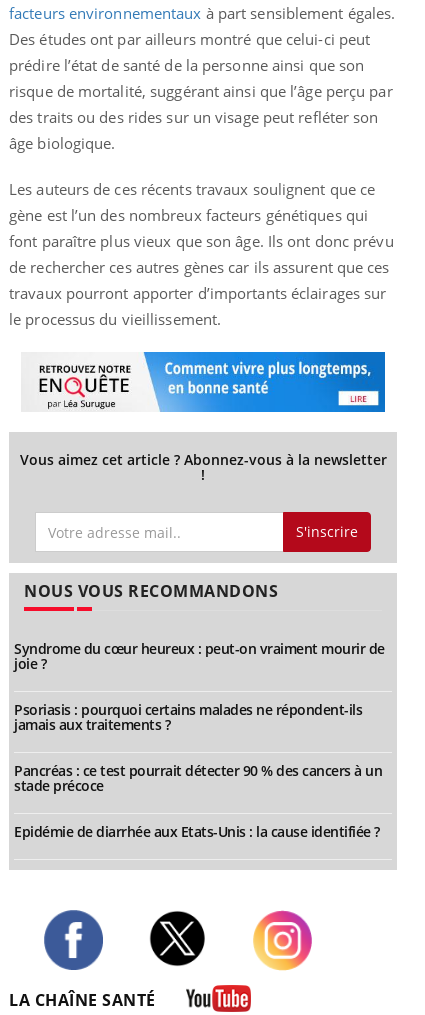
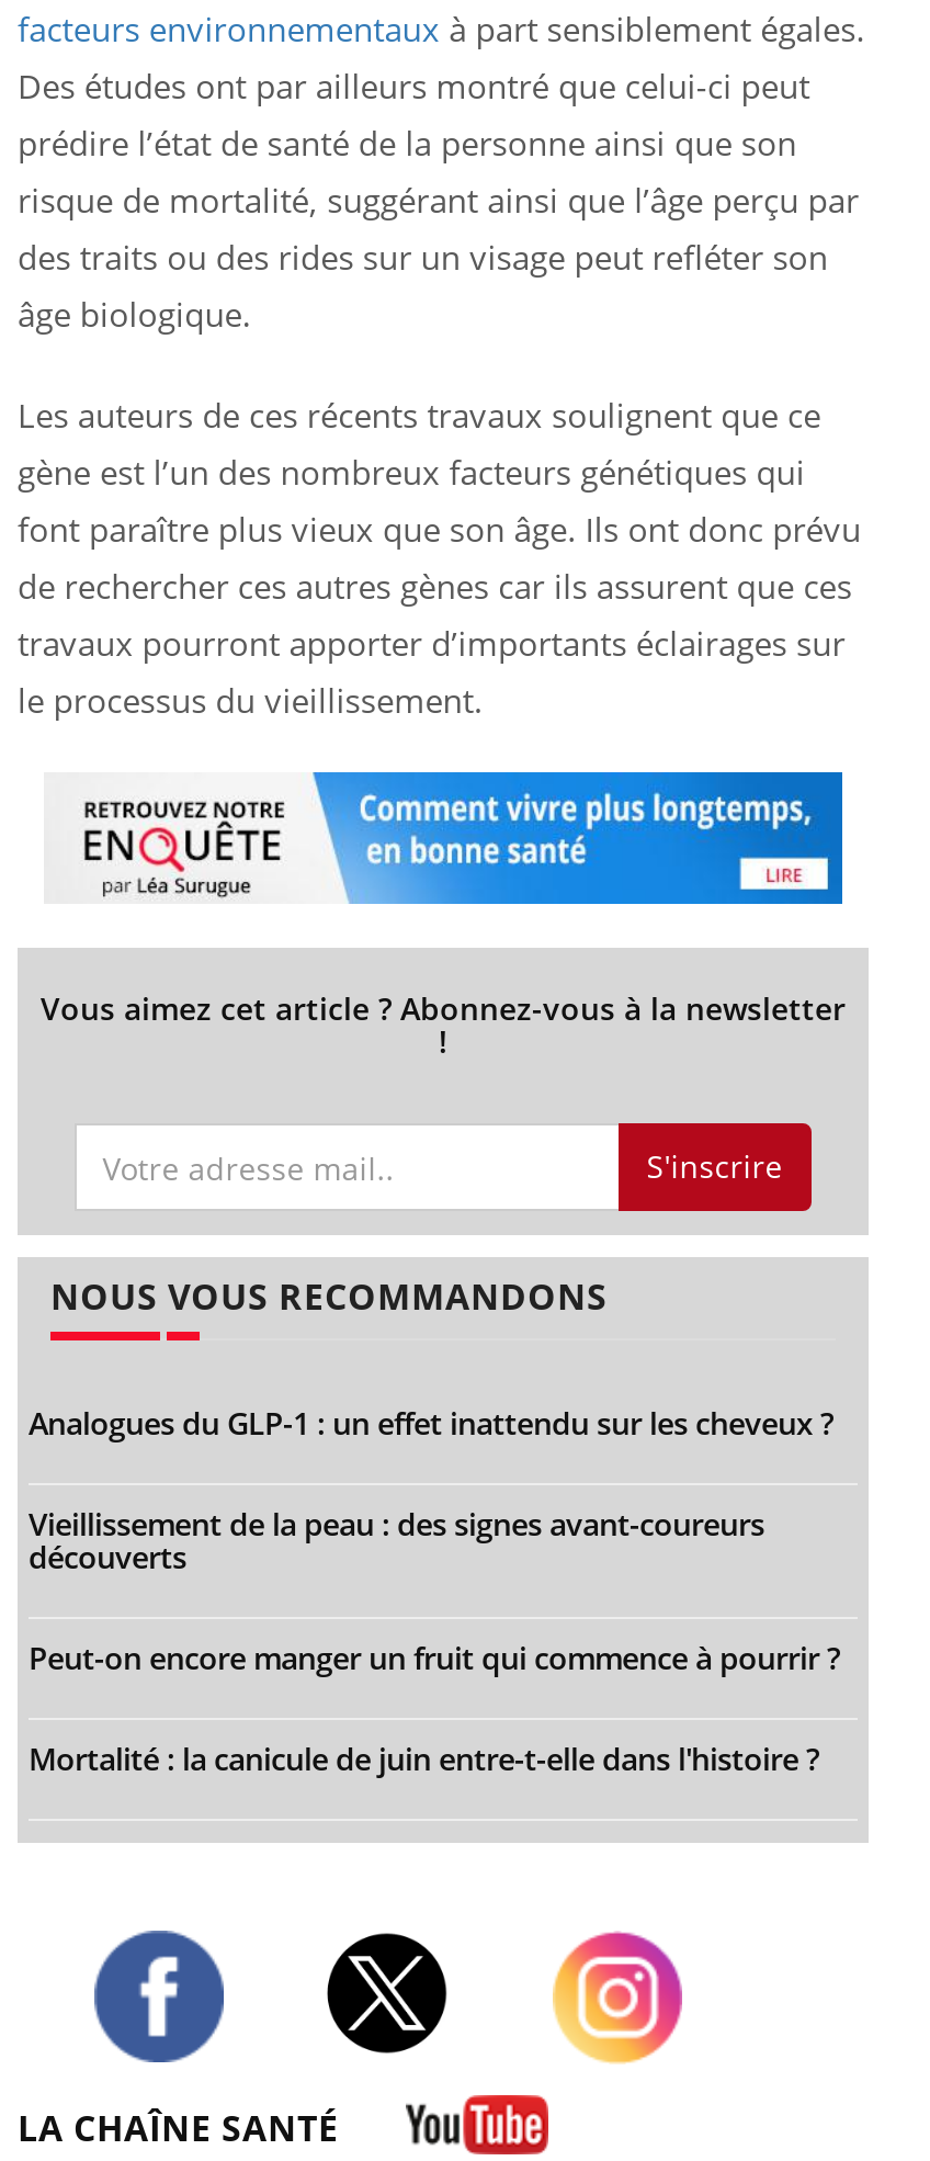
[14,639,384,673] Syndrome du cœur heureux : peut-on vraiment mourir de | joie ? -> [29,1402,832,1444] Analogues du GLP-1 : un effet inattendu sur les cheveux ?
[14,700,362,734] Psoriasis : pourquoi certains malades ne répondent-ils | jamais aux traitements ? -> [29,1503,764,1578] Vieillissement de la peau : des signes avant-coureurs | découverts
[14,761,382,795] Pancréas : ce test pourrait détecter 90 % des cancers à un | stade précoce -> [29,1637,839,1679] Peut-on encore manger un fruit qui commence à pourrir ?
[14,822,379,841] Epidémie de diarrhée aux Etats-Unis : la cause identifiée ? -> [29,1738,818,1780] Mortalité : la canicule de juin entre-t-elle dans l'histoire ?

